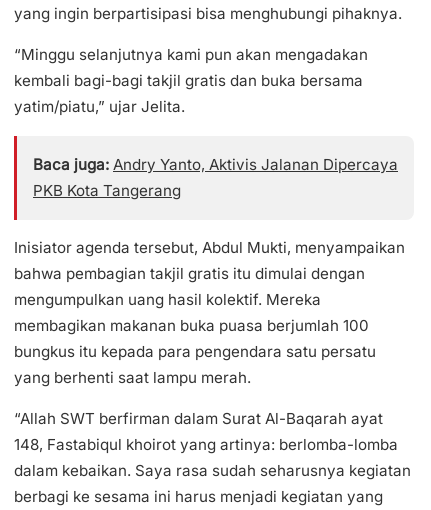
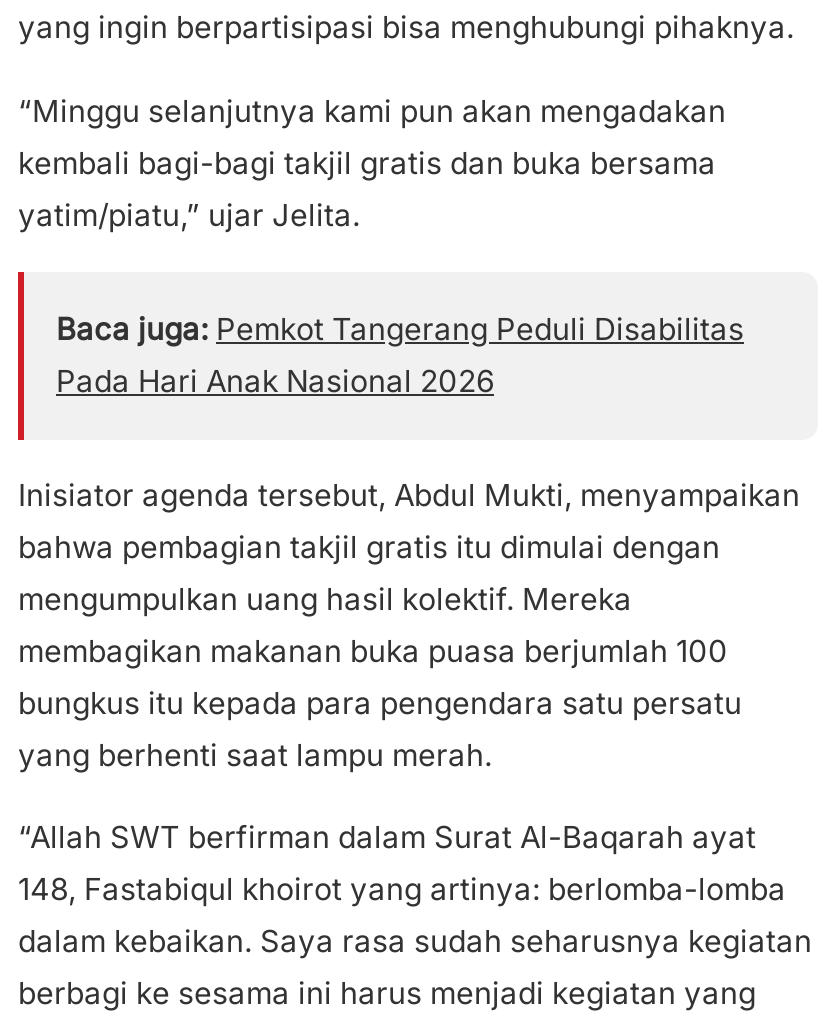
[33,155,398,200] Baca juga: Andry Yanto, Aktivis Jalanan Dipercaya | PKB Kota Tangerang -> [56,309,744,399] Baca juga: Pemkot Tangerang Peduli Disabilitas | Pada Hari Anak Nasional 2026

